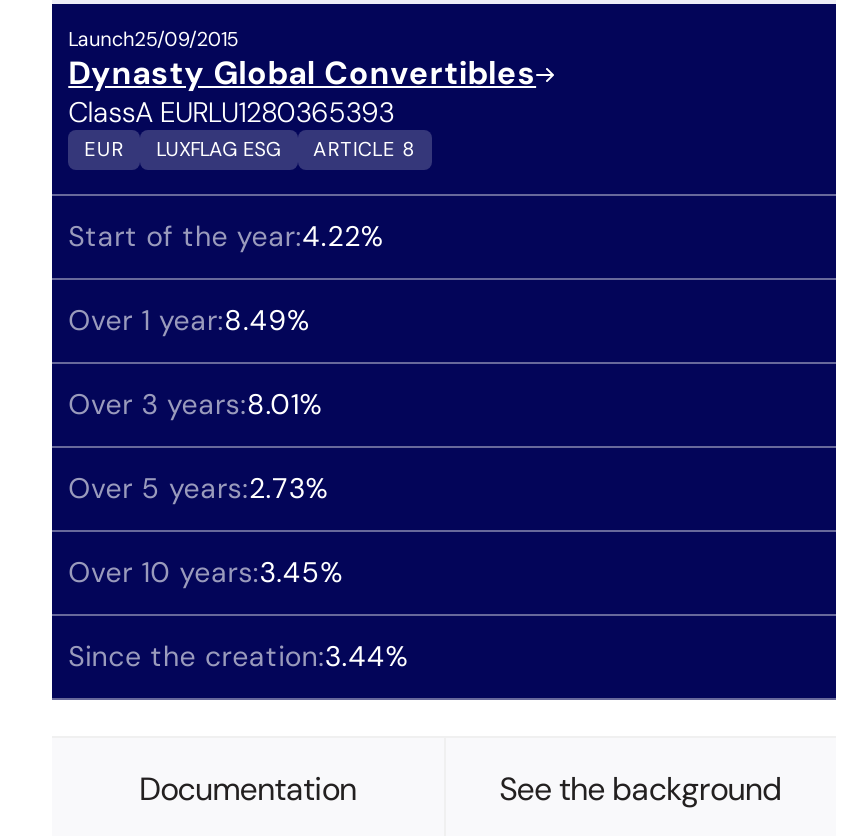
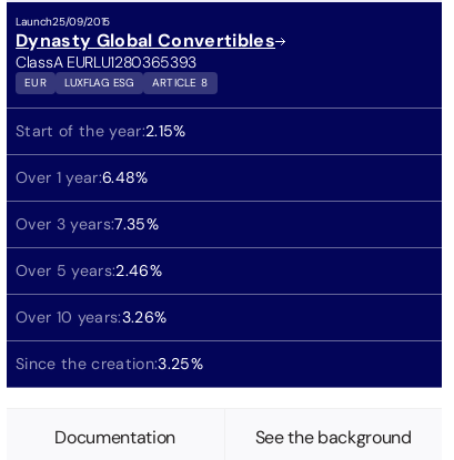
[68,218,384,254] Start of the year:4.22% -> [16,121,186,141] Start of the year:2.15%
[68,302,310,338] Over 1 year:8.49% -> [16,168,149,188] Over 1 year:6.48%
[68,386,322,422] Over 3 years:8.01% -> [16,214,159,234] Over 3 years:7.35%
[68,470,328,506] Over 5 years:2.73% -> [16,261,162,281] Over 5 years:2.46%
[68,554,343,590] Over 10 years:3.45% -> [16,307,167,327] Over 10 years:3.26%
[68,638,408,674] Since the creation:3.44% -> [16,354,203,374] Since the creation:3.25%

